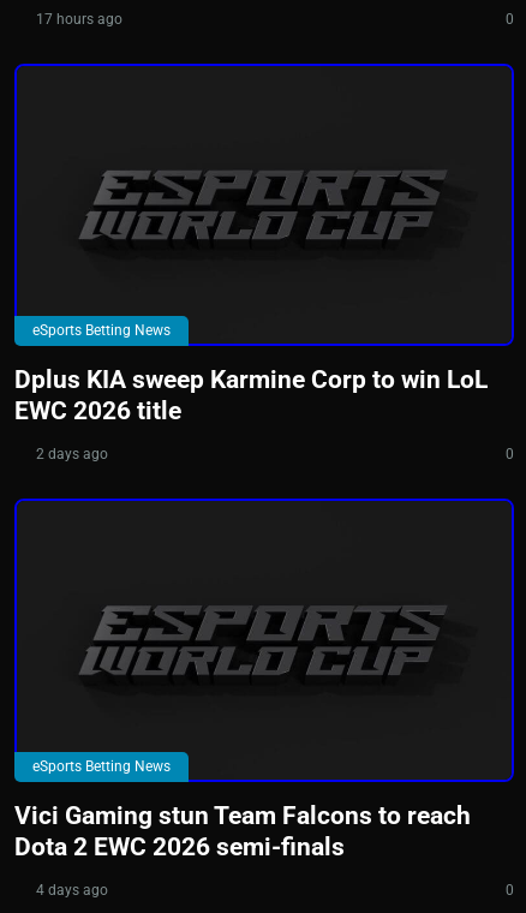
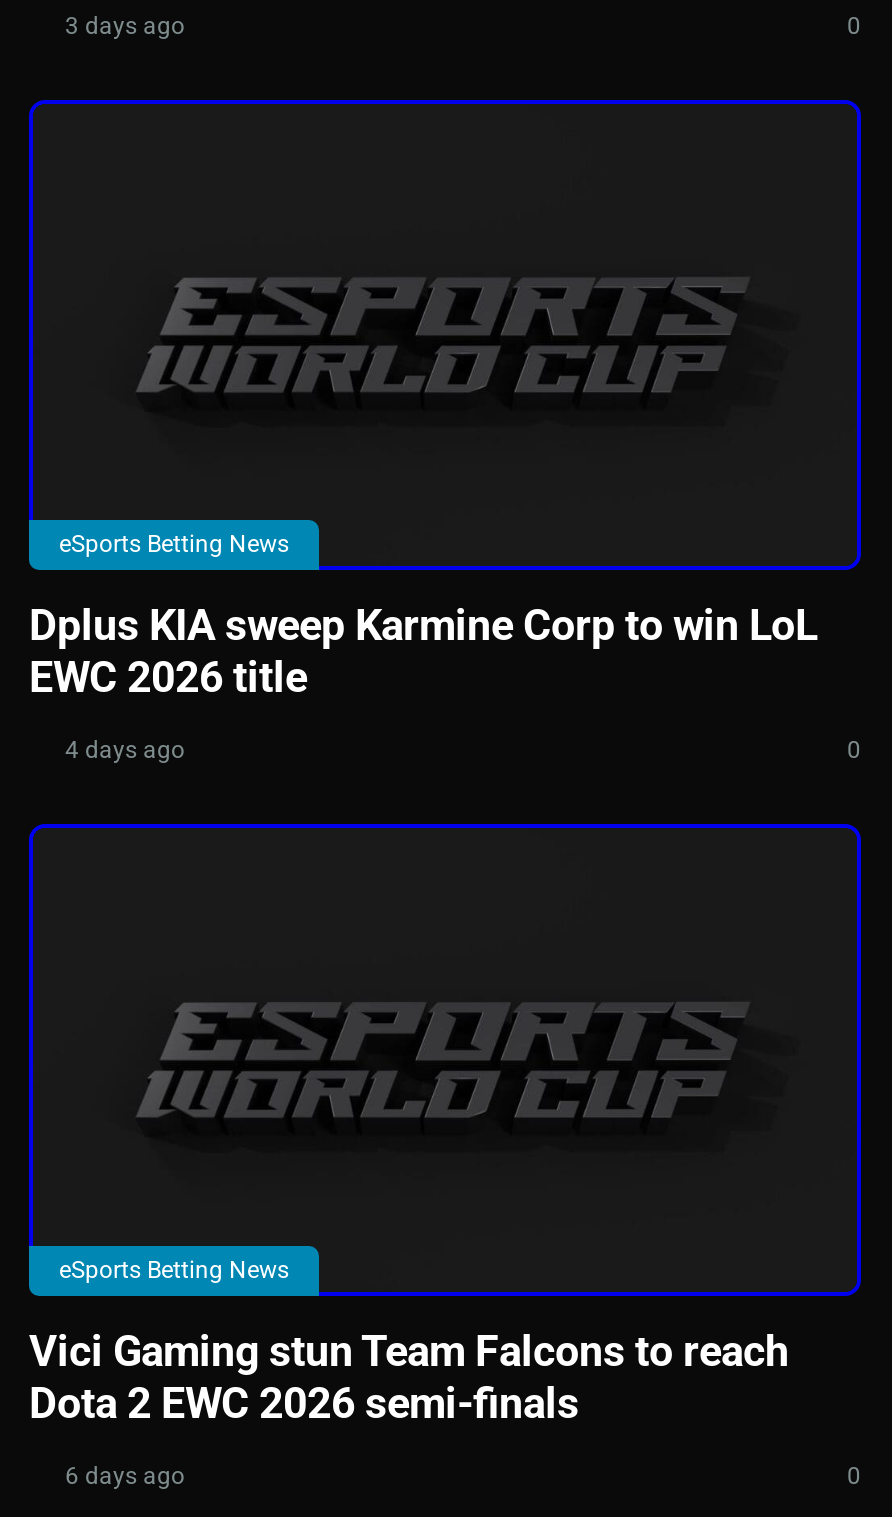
[32,10,122,27] 17 hours ago -> [59,11,185,39] 3 days ago
[32,446,108,463] 2 days ago -> [59,737,185,765] 4 days ago
[32,882,108,899] 4 days ago -> [59,1462,185,1490] 6 days ago

